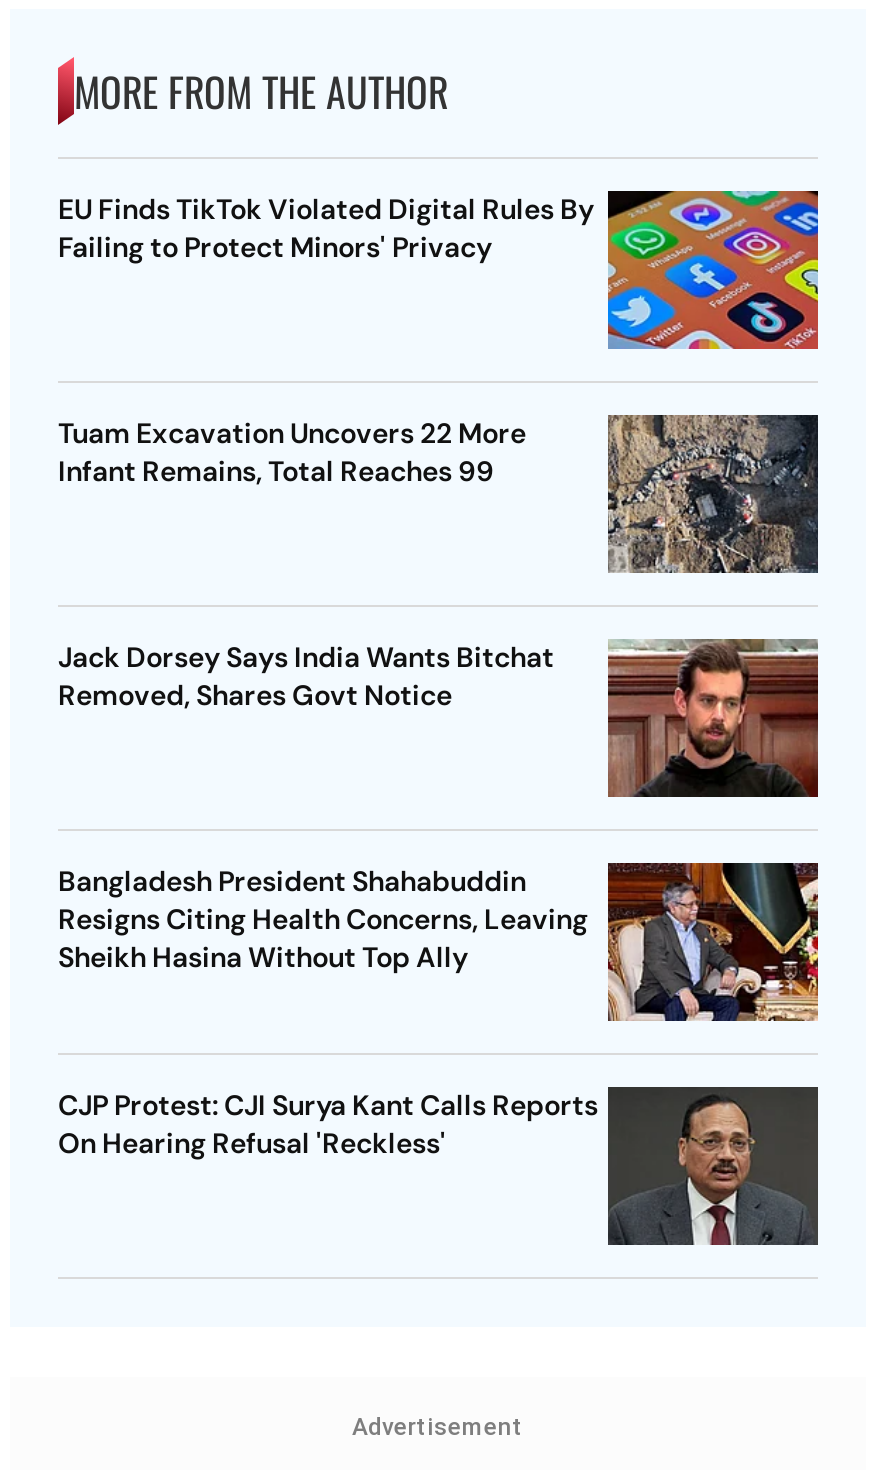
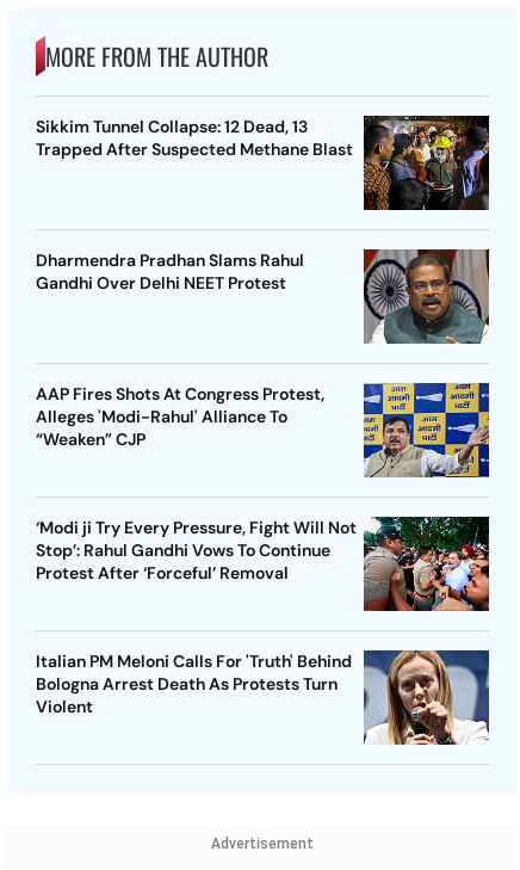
[58,189,820,351] [image] | EU Finds TikTok Violated Digital Rules By | Failing to Protect Minors' Privacy -> [36,115,490,211] [image] | Sikkim Tunnel Collapse: 12 Dead, 13 | Trapped After Suspected Methane Blast
[58,416,526,490] Tuam Excavation Uncovers 22 More | Infant Remains, Total Reaches 99 -> [36,250,304,294] Dharmendra Pradhan Slams Rahul | Gandhi Over Delhi NEET Protest
[606,413,820,575] [image] -> [363,248,490,345] [image]
[58,637,820,797] [image] | Jack Dorsey Says India Wants Bitchat | Removed, Shares Govt Notice -> [36,382,490,479] [image] | AAP Fires Shots At Congress Protest, | Alleges 'Modi-Rahul' Alliance To | “Weaken” CJP
[58,861,820,1023] [image] | Bangladesh President Shahabuddin | Resigns Citing Health Concerns, Leaving | Sheikh Hasina Without Top Ally -> [36,516,490,612] [image] | ‘Modi ji Try Every Pressure, Fight Will Not | Stop’: Rahul Gandhi Vows To Continue | Protest After ‘Forceful’ Removal
[58,1085,818,1247] [image] | CJP Protest: CJI Surya Kant Calls Reports | On Hearing Refusal 'Reckless' -> [36,649,490,746] [image] | Italian PM Meloni Calls For 'Truth' Behind | Bologna Arrest Death As Protests Turn | Violent

